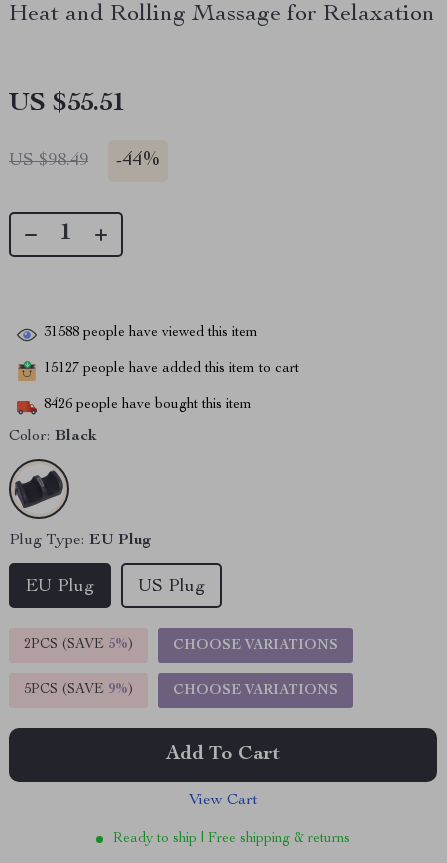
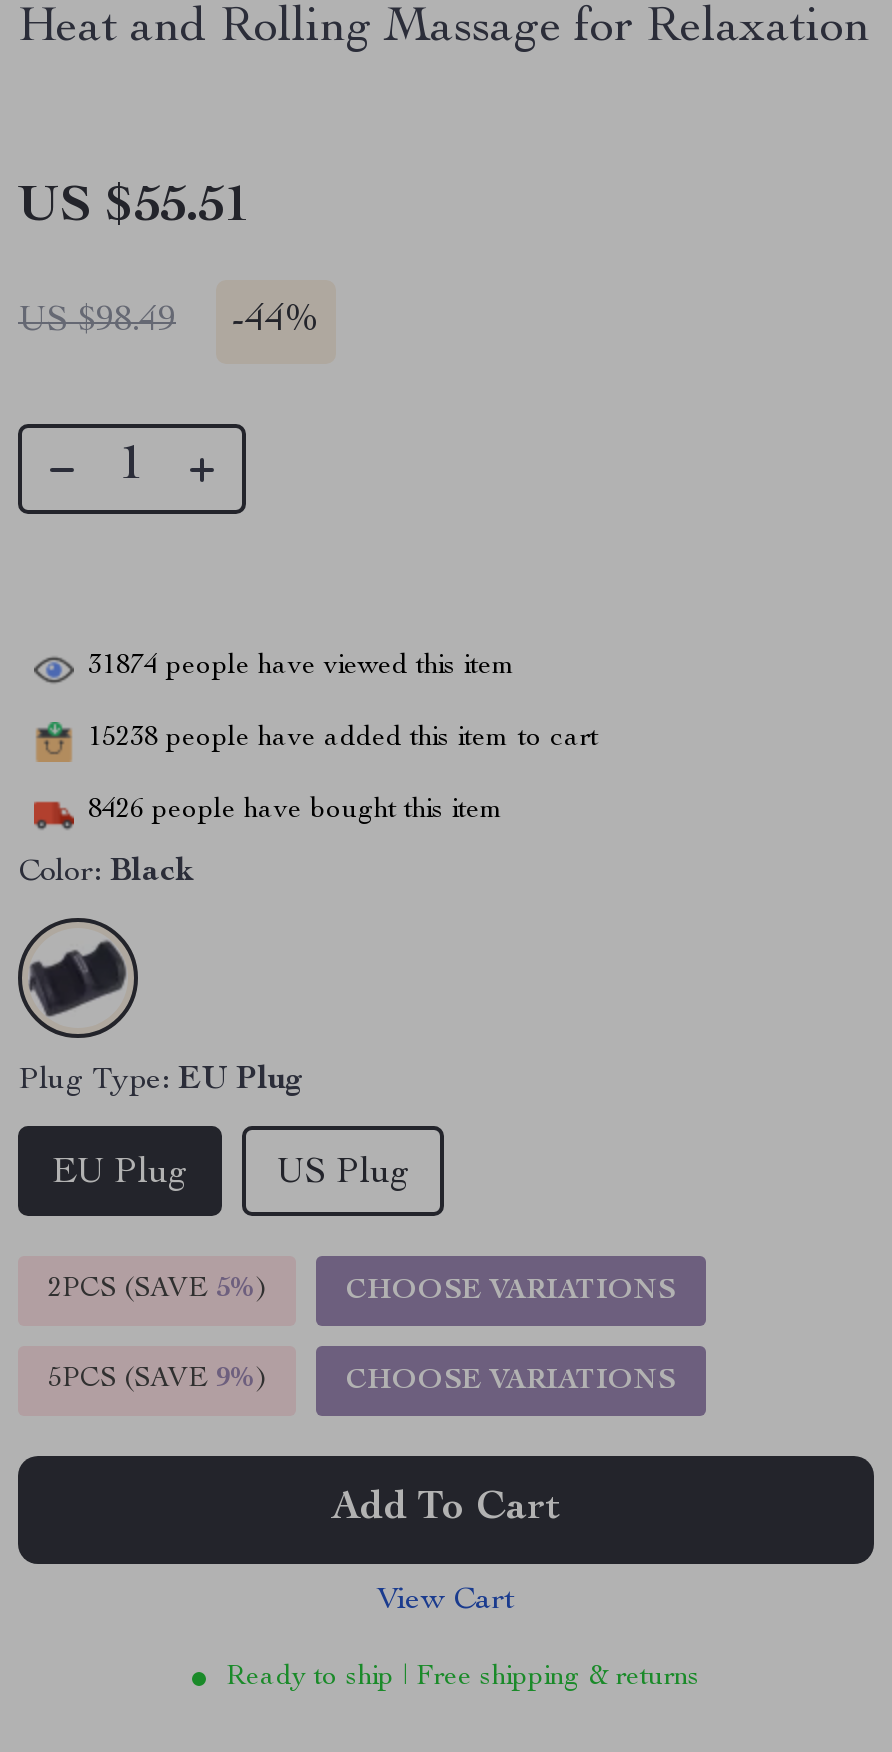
[44,326,258,340] 31588 people have viewed this item -> [88,653,516,681] 31874 people have viewed this item
[44,362,299,376] 15127 people have added this item to cart -> [88,725,598,753] 15238 people have added this item to cart

